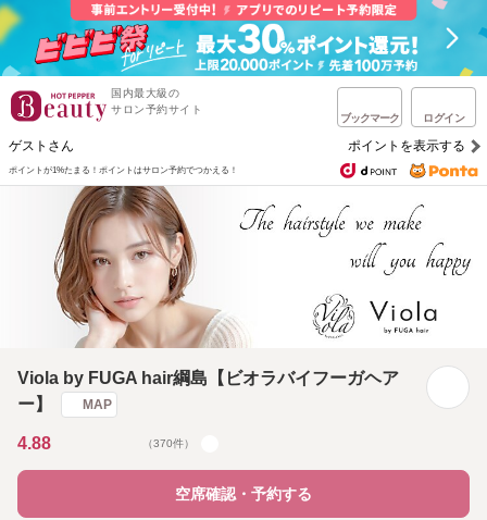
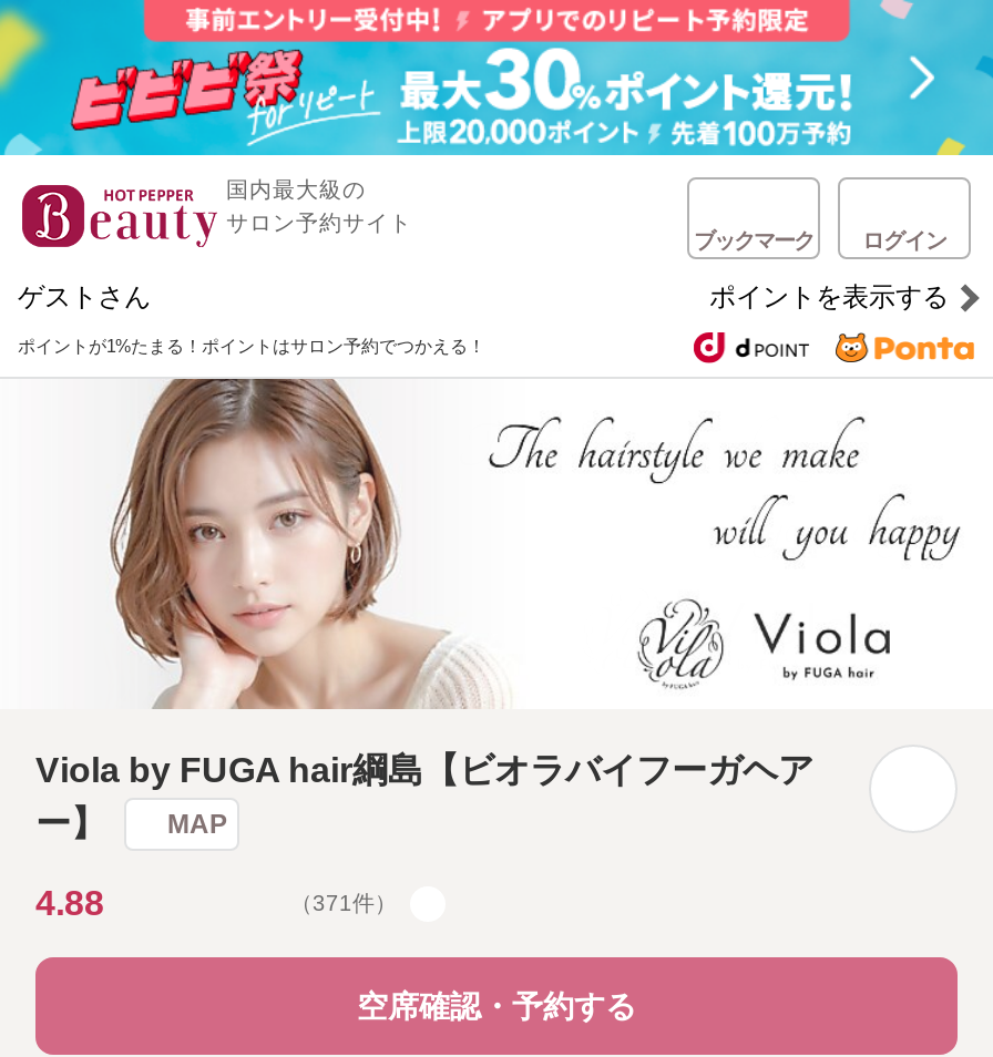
[142,437,195,449] （370件） -> [290,891,397,915] （371件）

